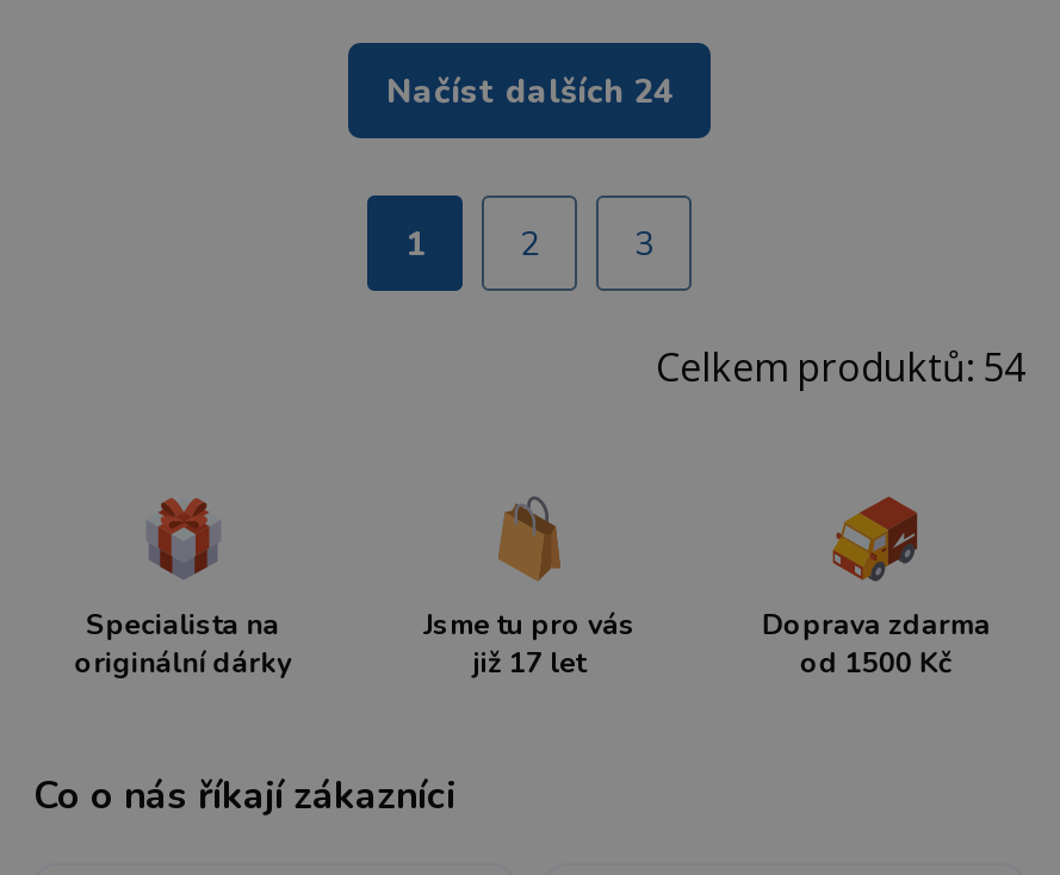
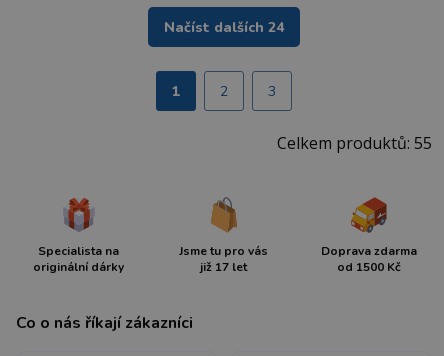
[656,342,1025,394] Celkem produktů: 54 -> [277,132,432,154] Celkem produktů: 55

